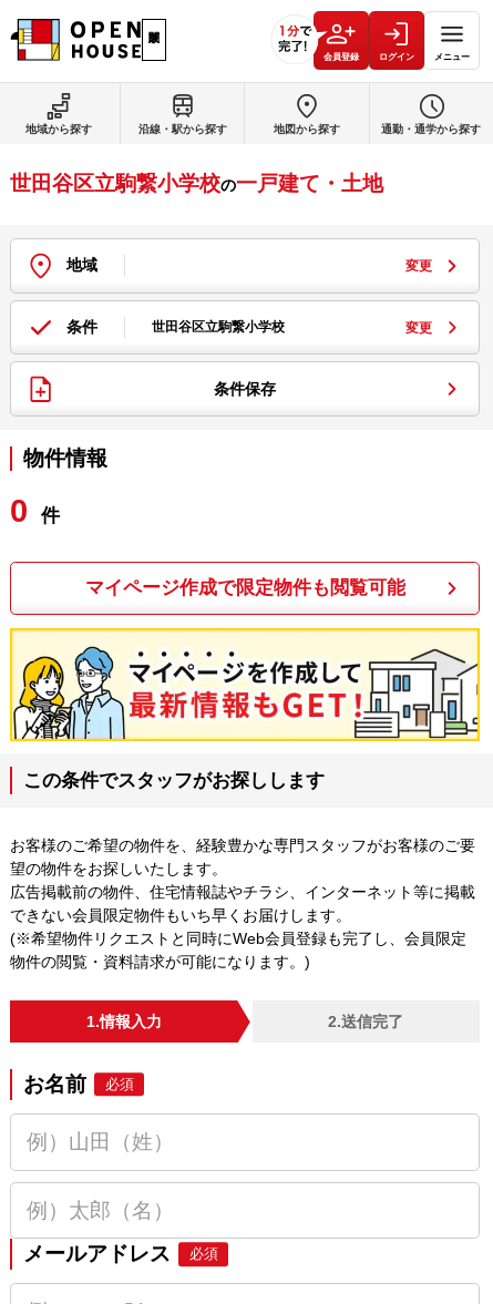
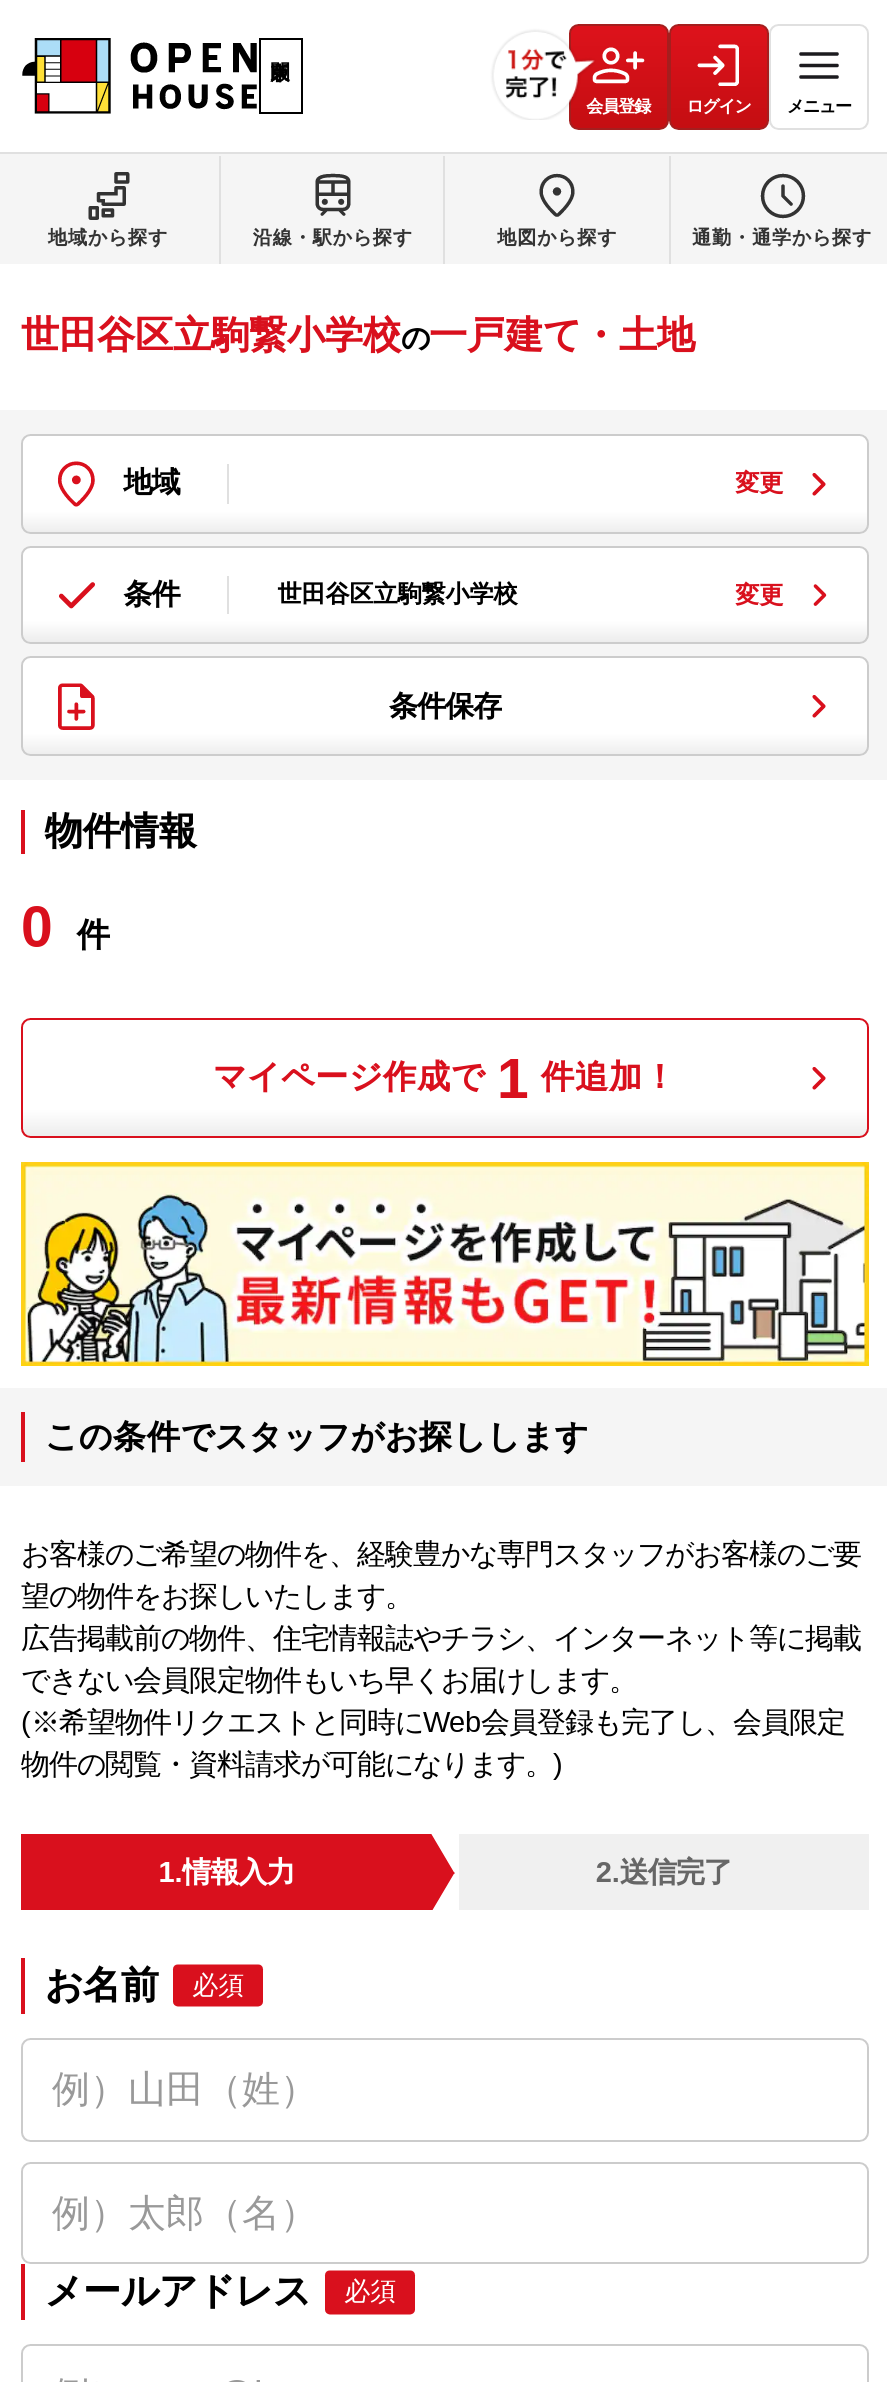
[85,577,405,598] マイページ作成で限定物件も閲覧可能 -> [213,1045,677,1109] マイページ作成で 1 件追加！

